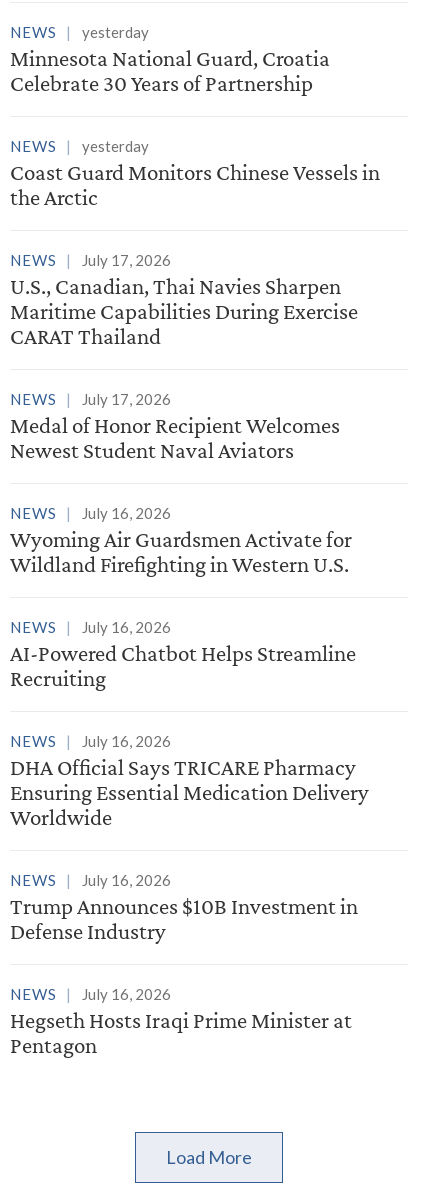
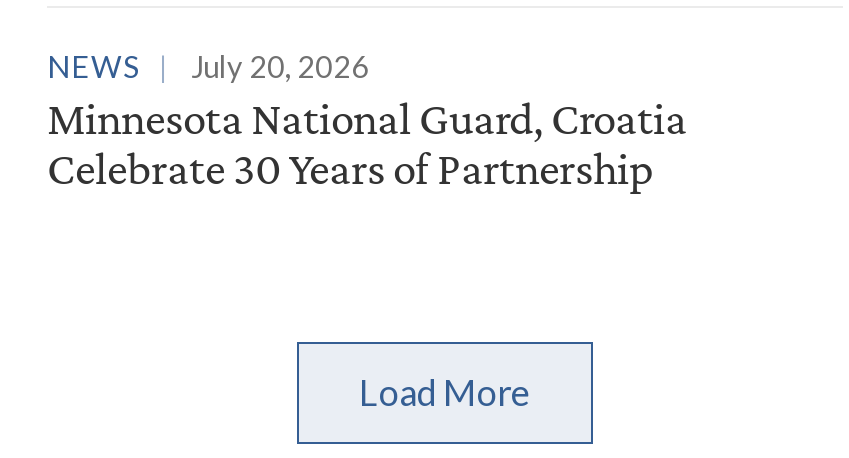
[82,23,149,41] yesterday -> [191,48,369,84] July 20, 2026
[10,137,380,1058] NEWS | yesterday | Coast Guard Monitors Chinese Vessels in | the Arctic | NEWS | July 17, 2026 | U.S., Canadian, Thai Navies Sharpen | Maritime Capabilities During Exercise | CARAT Thailand | NEWS | July 17, 2026 | Medal of Honor Recipient Welcomes | Newest Student Naval Aviators | NEWS | July 16, 2026 | Wyoming Air Guardsmen Activate for | Wildland Firefighting in Western U.S. | NEWS | July 16, 2026 | AI-Powered Chatbot Helps Streamline | Recruiting | NEWS | July 16, 2026 | DHA Official Says TRICARE Pharmacy | Ensuring Essential Medication Delivery | Worldwide | NEWS | July 16, 2026 | Trump Announces $10B Investment in | Defense Industry | NEWS | July 16, 2026 | Hegseth Hosts Iraqi Prime Minister at | Pentagon -> none

